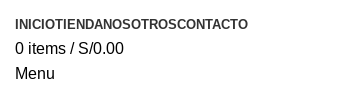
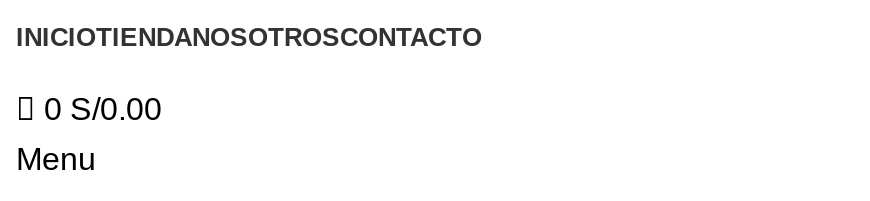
[15,40,124,57] 0 items / S/0.00 -> [44,92,162,126] 0 S/0.00

